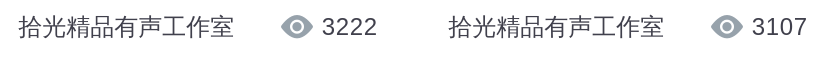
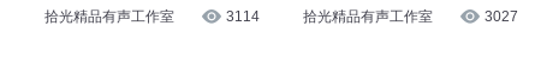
[322,13,378,41] 3222 -> [227,9,260,25] 3114
[752,13,808,41] 3107 -> [485,9,519,25] 3027

